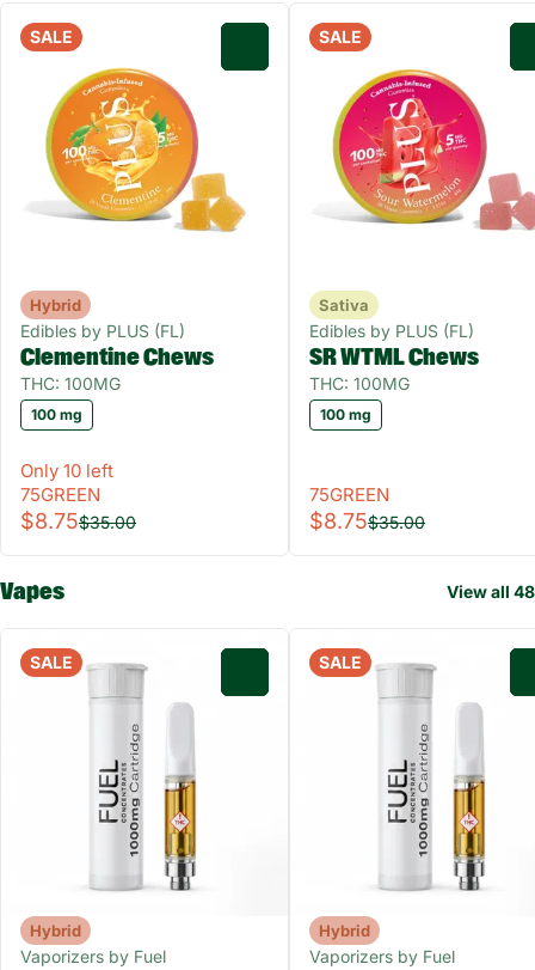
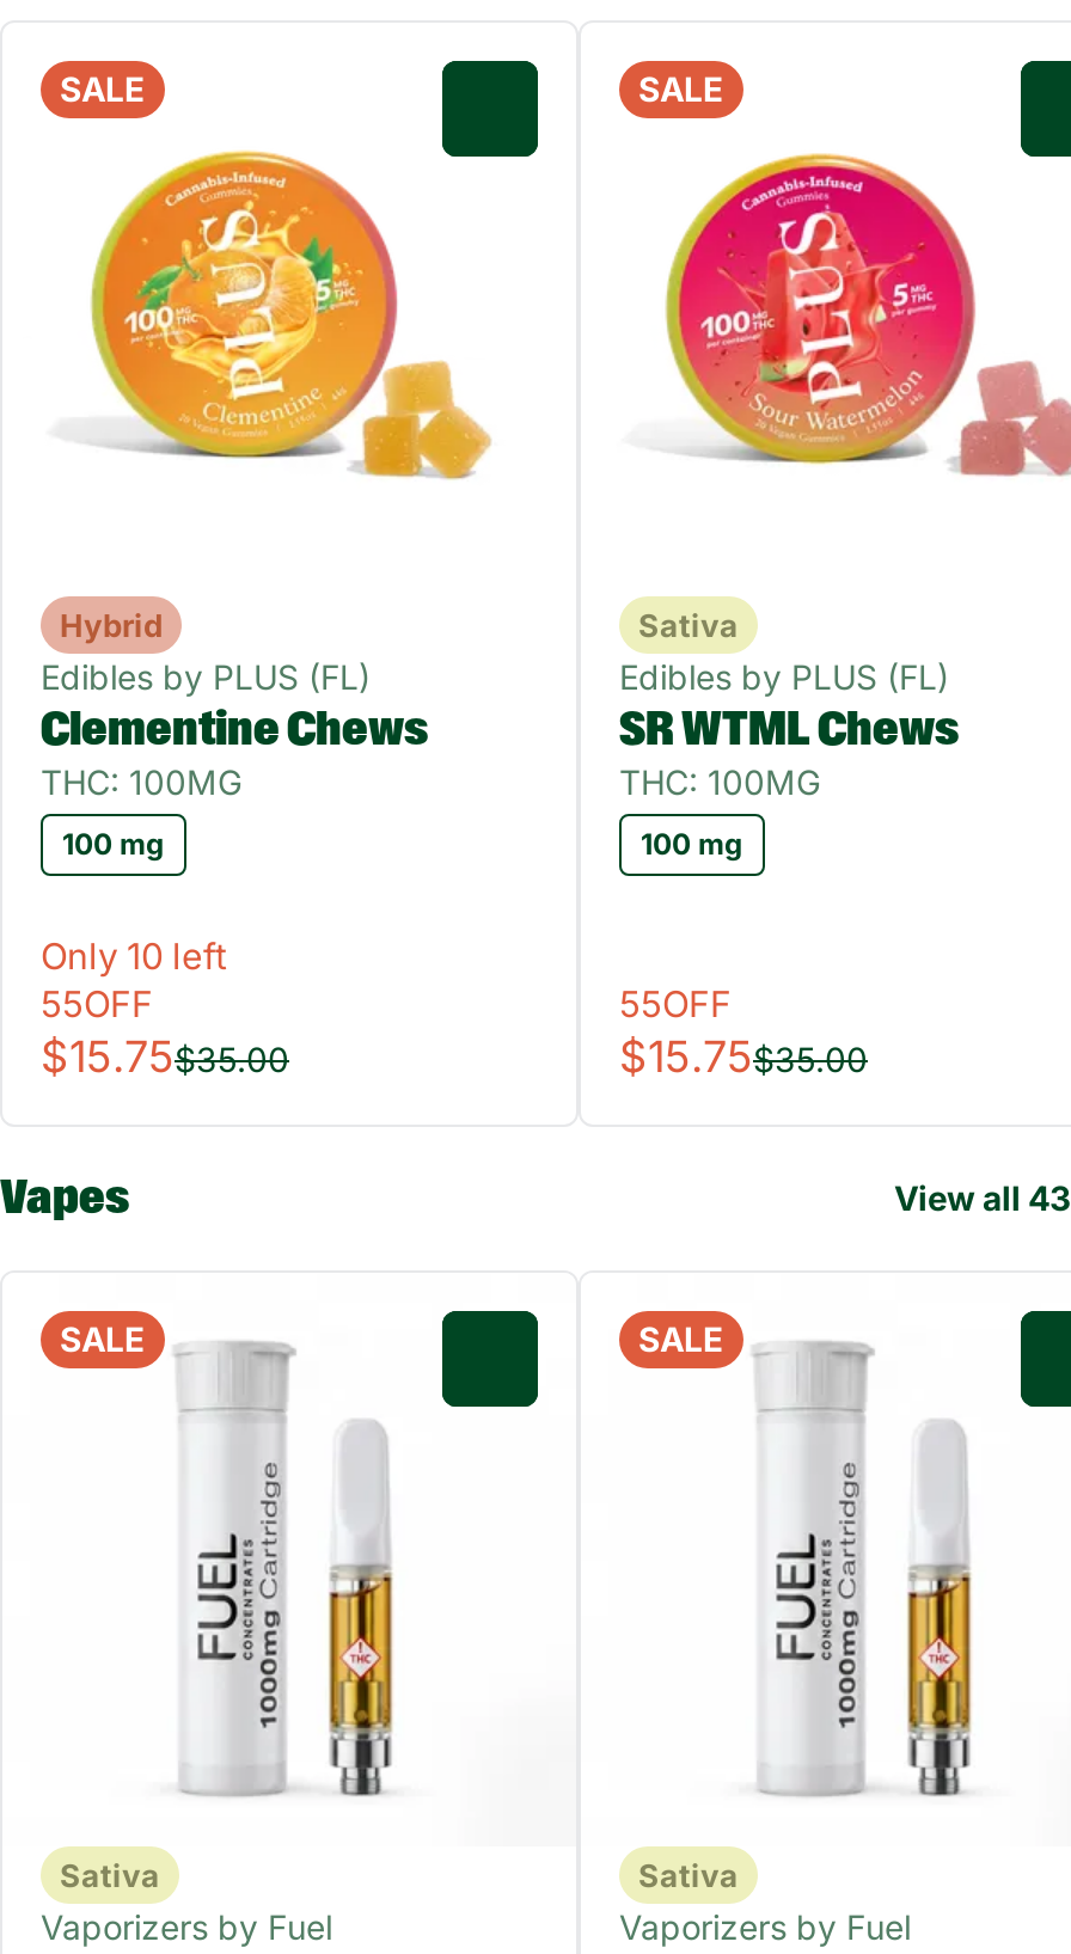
[20,483,136,533] 75GREEN | $8.75$35.00 -> [41,981,289,1082] 55OFF | $15.75$35.00
[309,483,425,533] 75GREEN | $8.75$35.00 -> [619,981,868,1082] 55OFF | $15.75$35.00
[447,581,535,602] View all 48 -> [894,1177,1071,1218] View all 43
[30,921,81,940] Hybrid -> [60,1856,160,1894] Sativa
[319,921,370,940] Hybrid -> [638,1856,739,1894] Sativa

